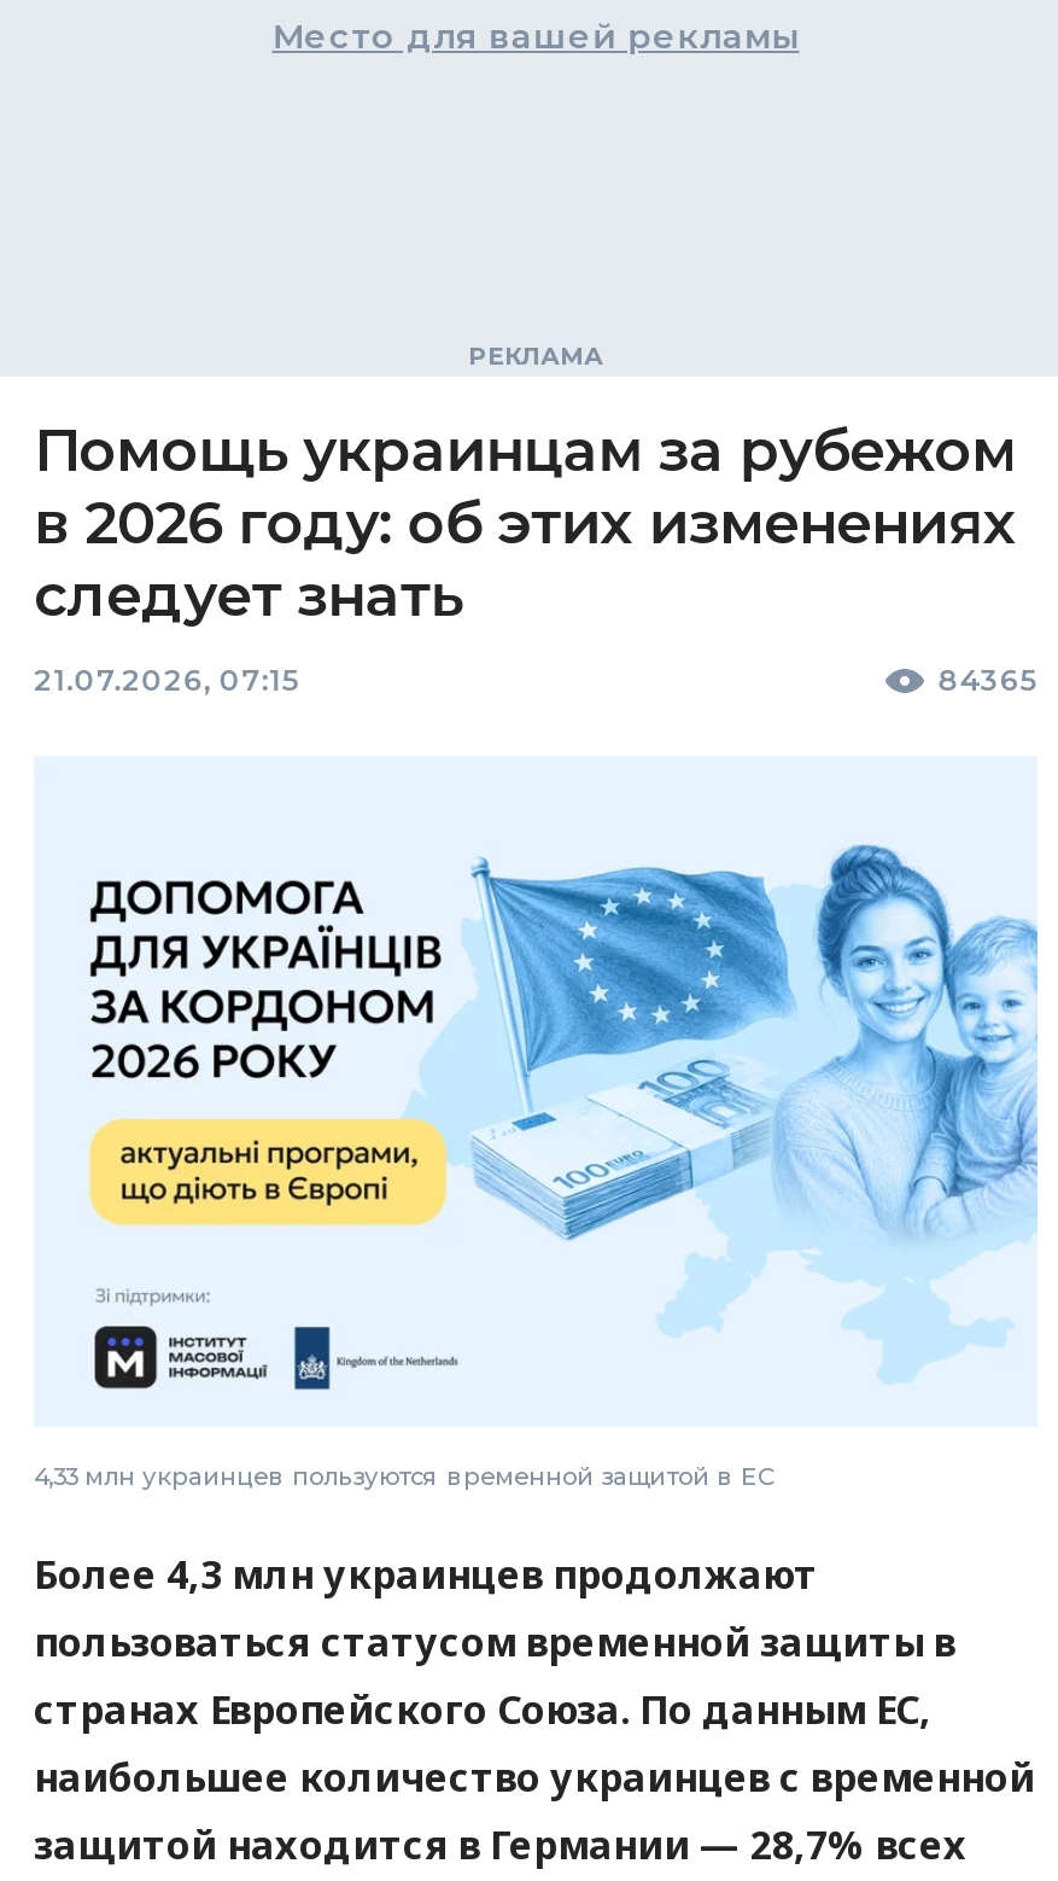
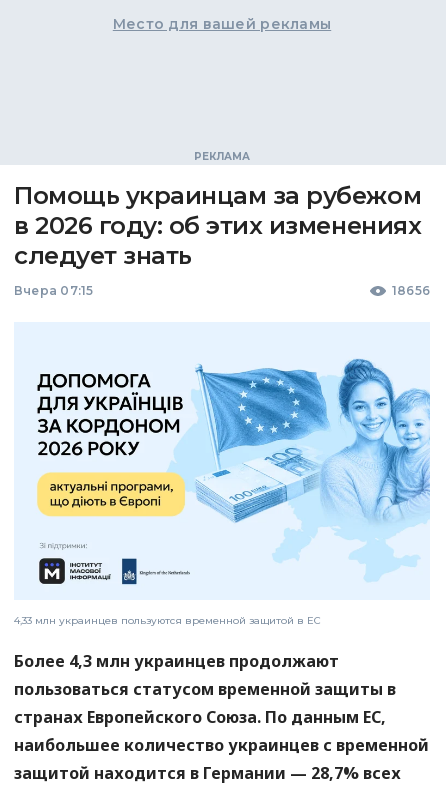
[34,662,1037,699] 21.07.2026, 07:15 | 84365 -> [14,283,430,298] Вчера 07:15 | 18656

